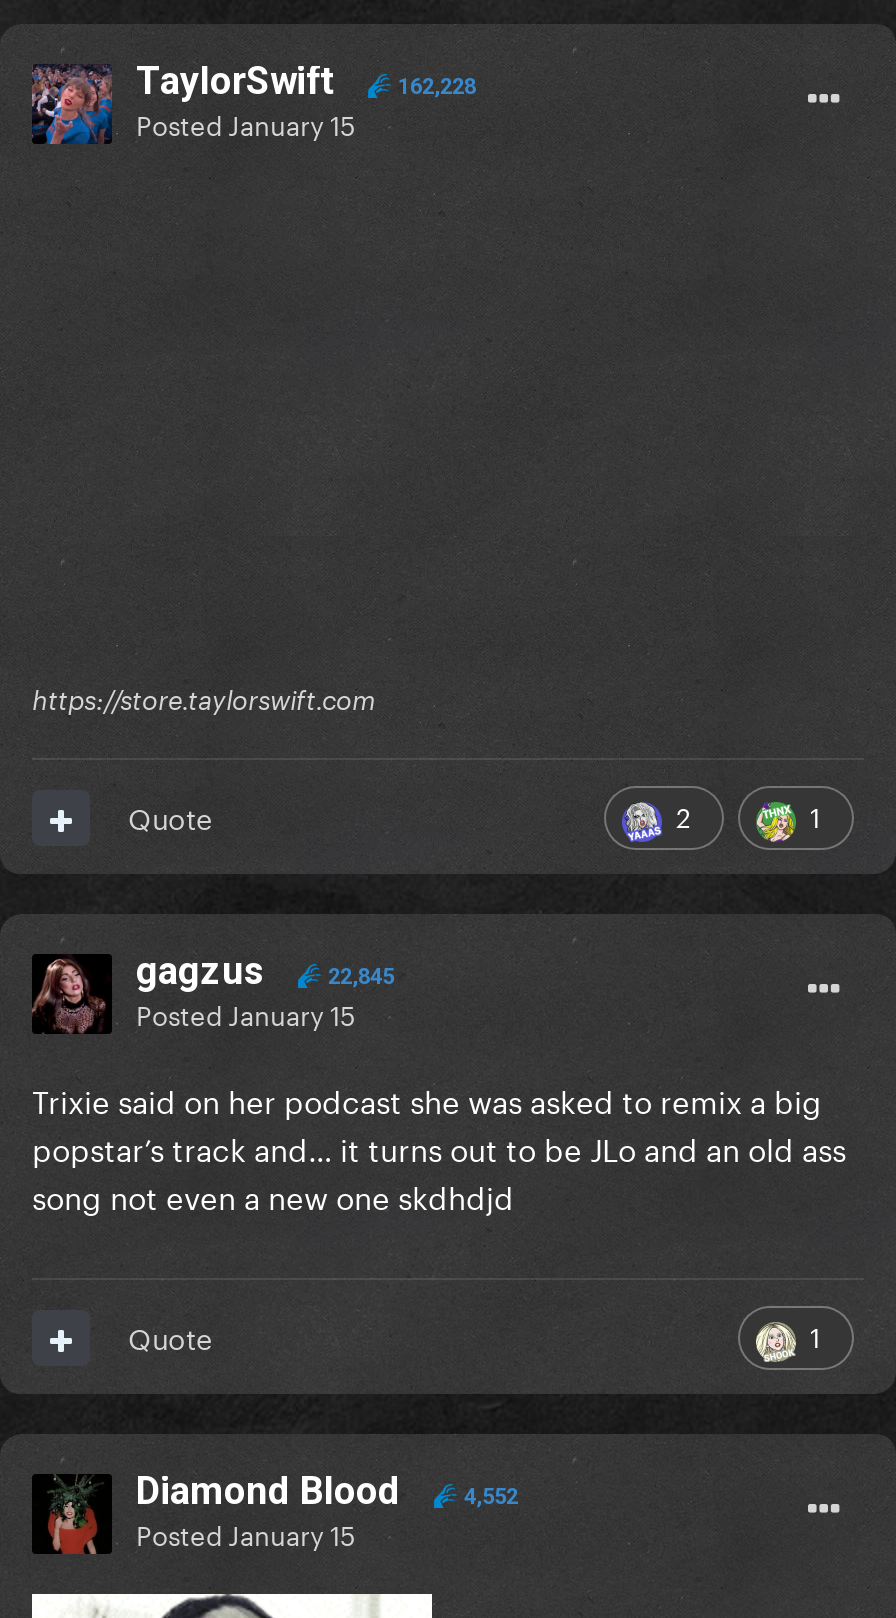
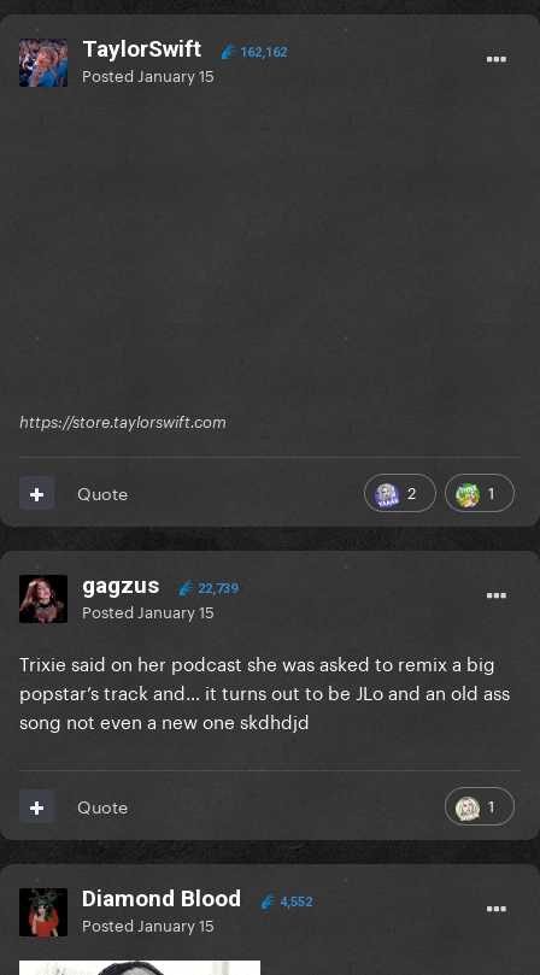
[392,75,476,101] 162,228 -> [236,45,287,61] 162,162
[322,965,394,991] 22,845 -> [194,581,237,597] 22,739

